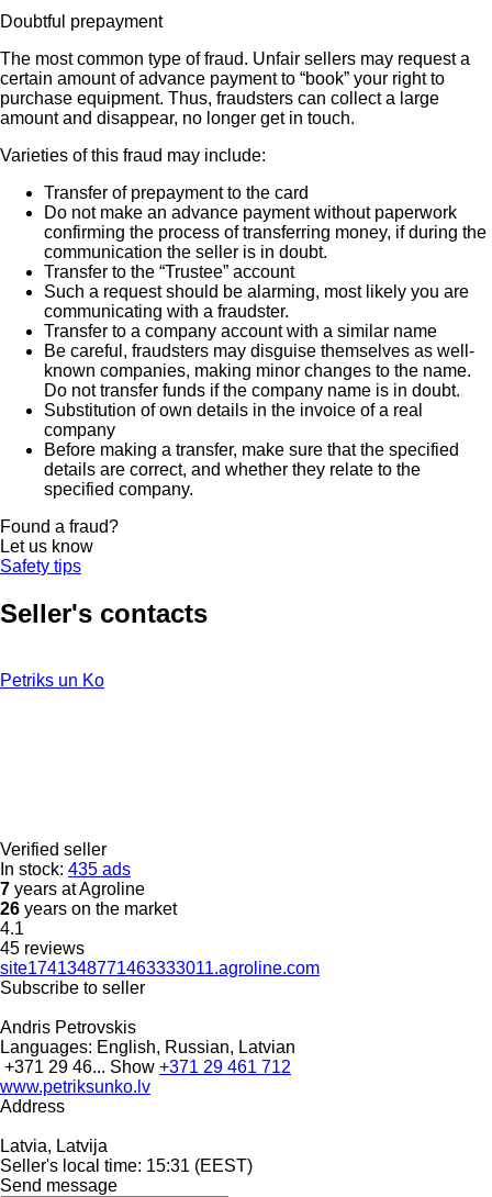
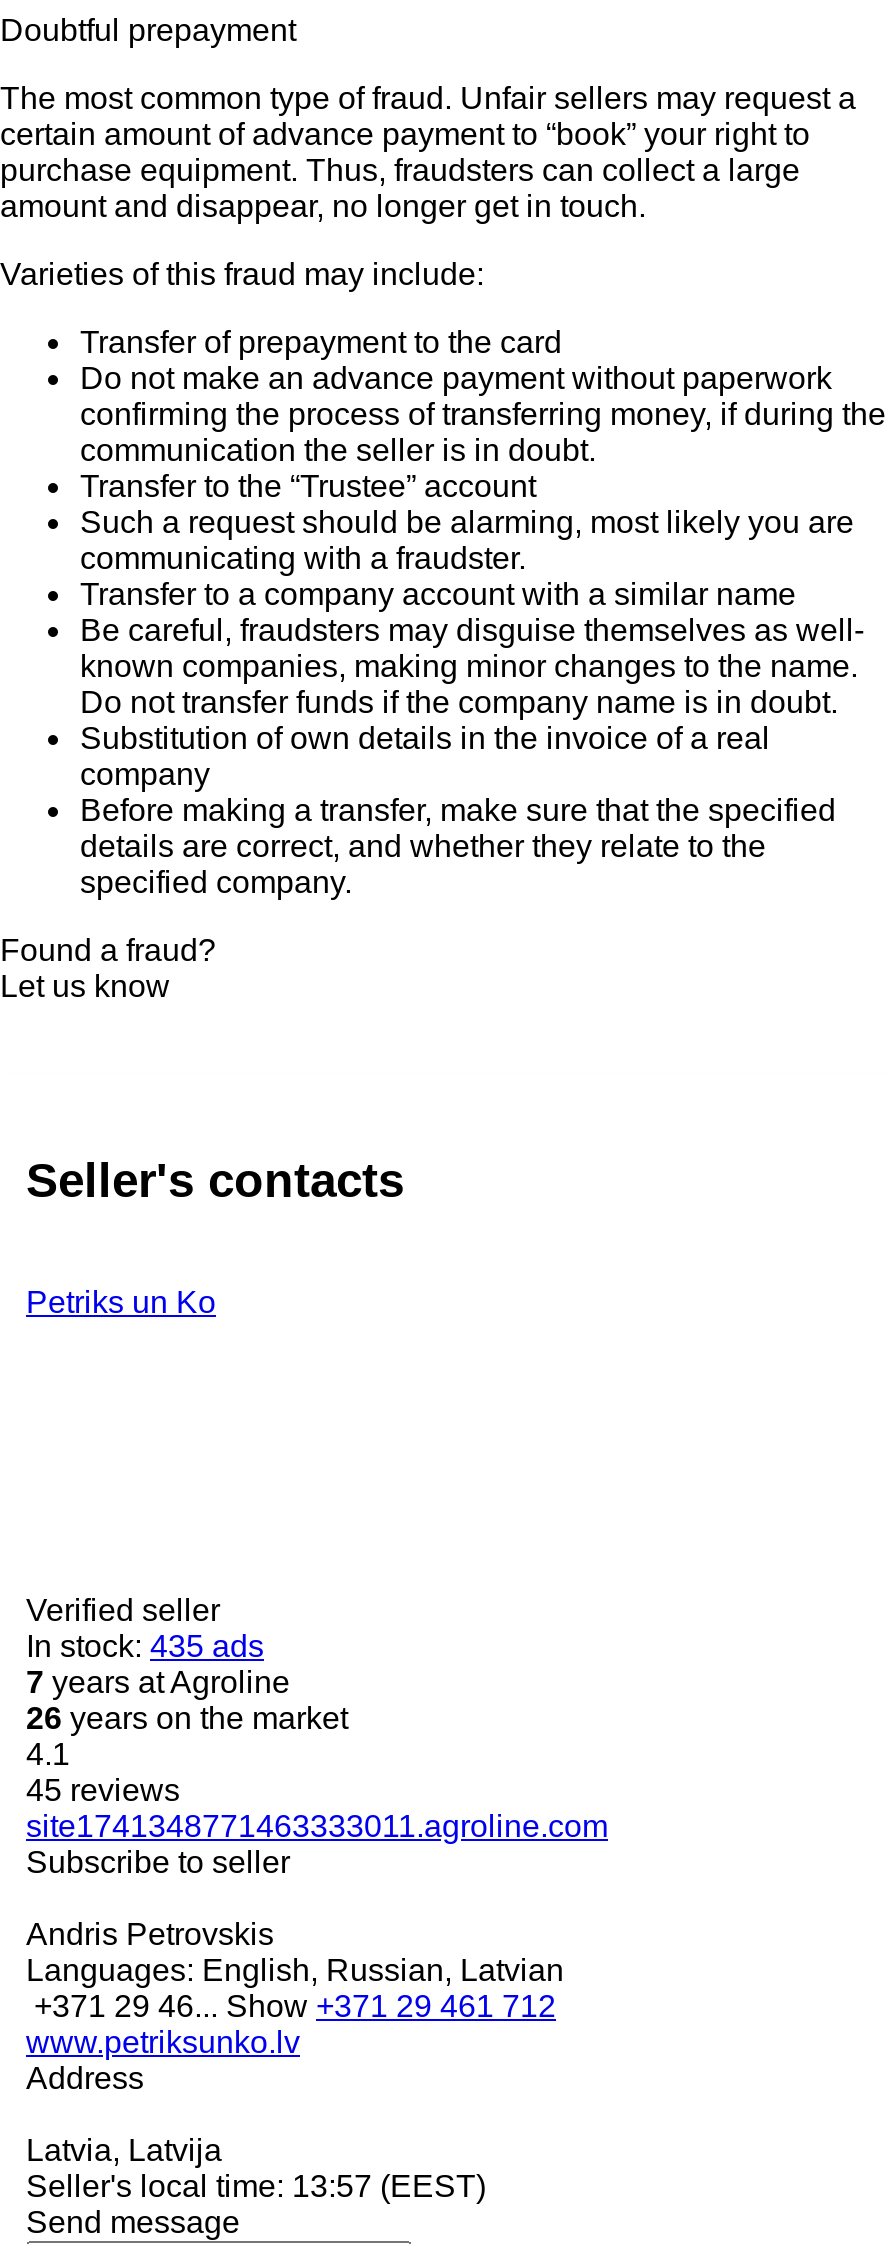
[0,556,81,575] Safety tips -> none
[0,1156,253,1174] Seller's local time: 15:31 (EEST) -> [26,2169,486,2203] Seller's local time: 13:57 (EEST)

